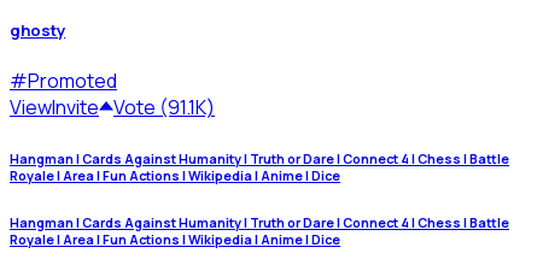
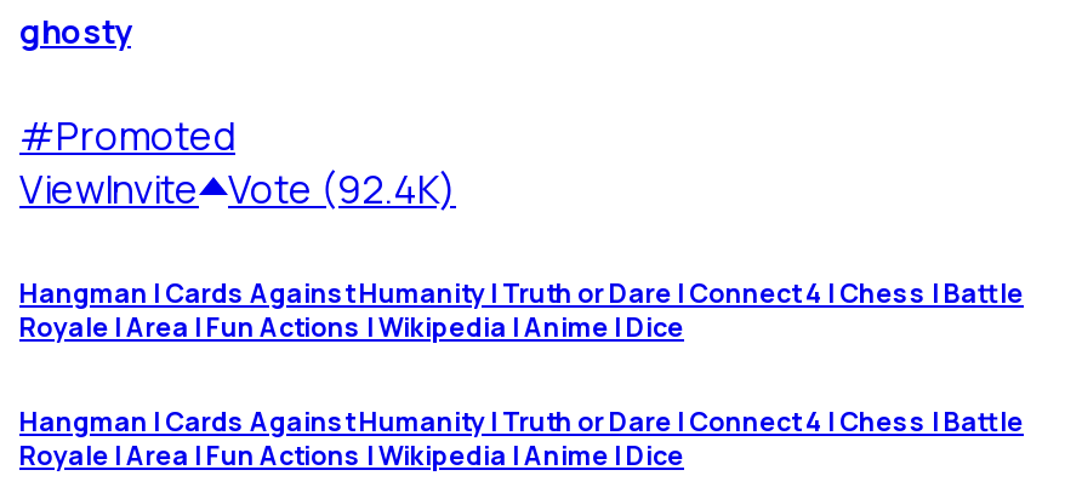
[10,94,215,121] ViewInvite Vote (91.1K) -> [19,161,456,214] ViewInvite Vote (92.4K)

